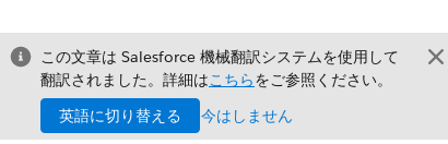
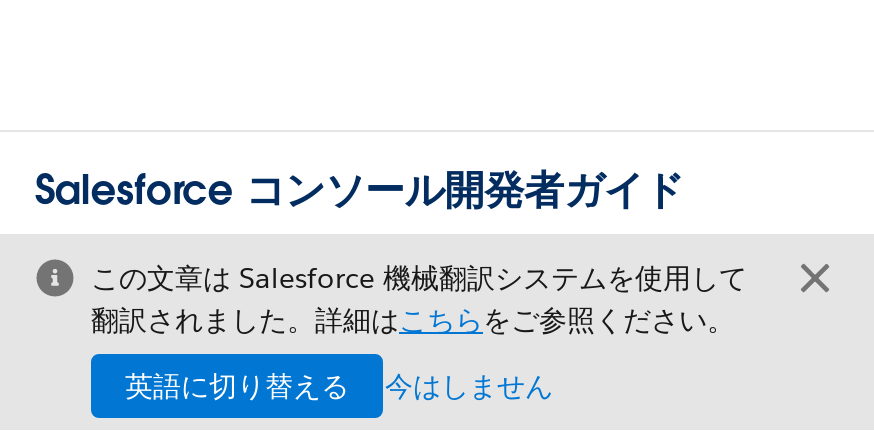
none -> [35,163,683,215] Salesforce コンソール開発者ガイド

